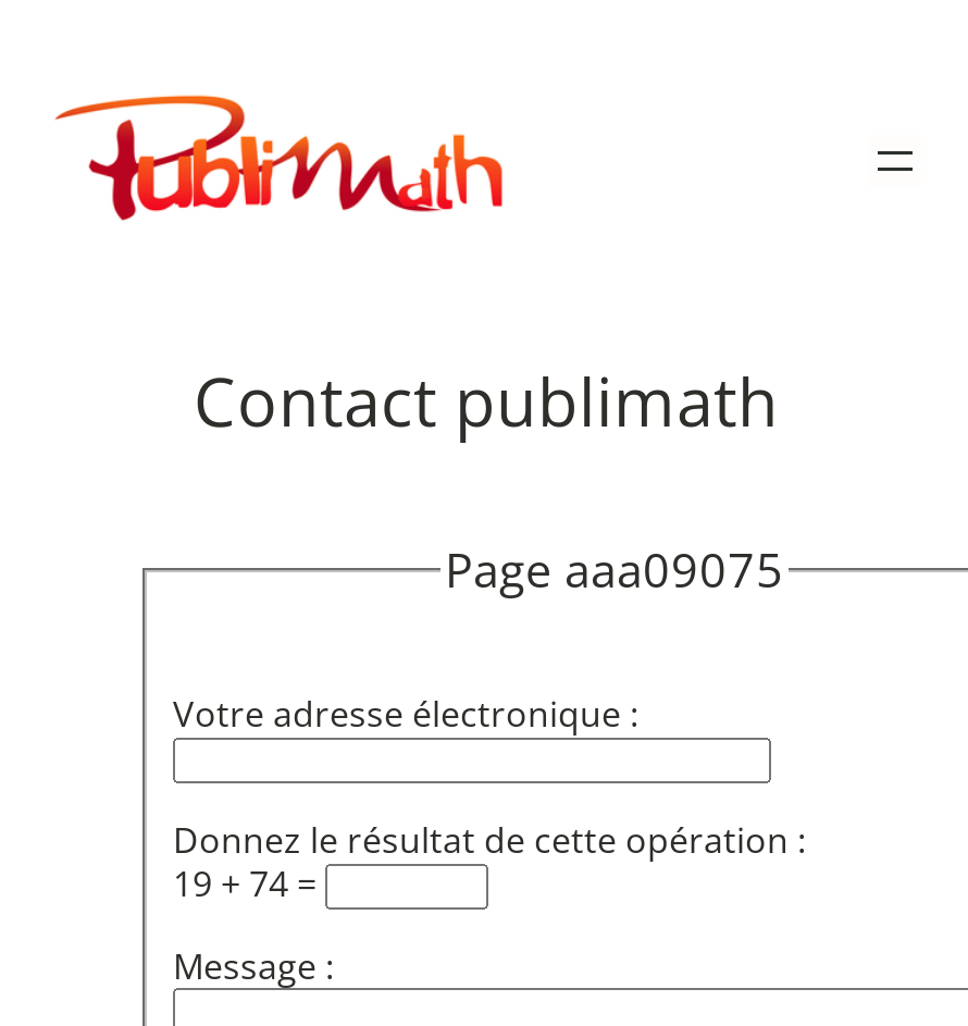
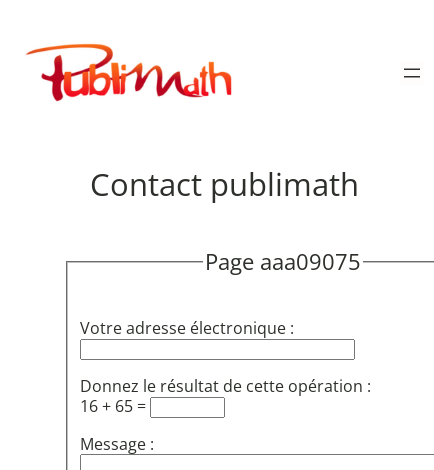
[173,859,325,907] 19 + 74 = -> [80,394,150,416] 16 + 65 =

